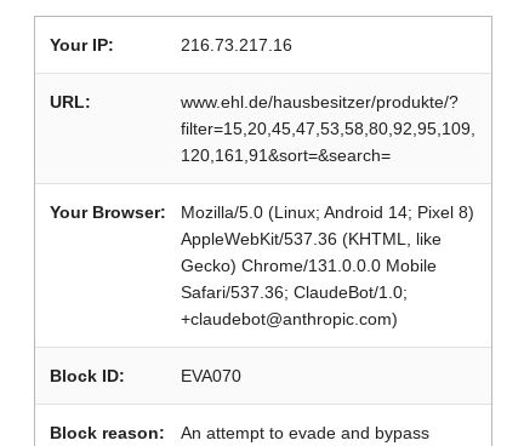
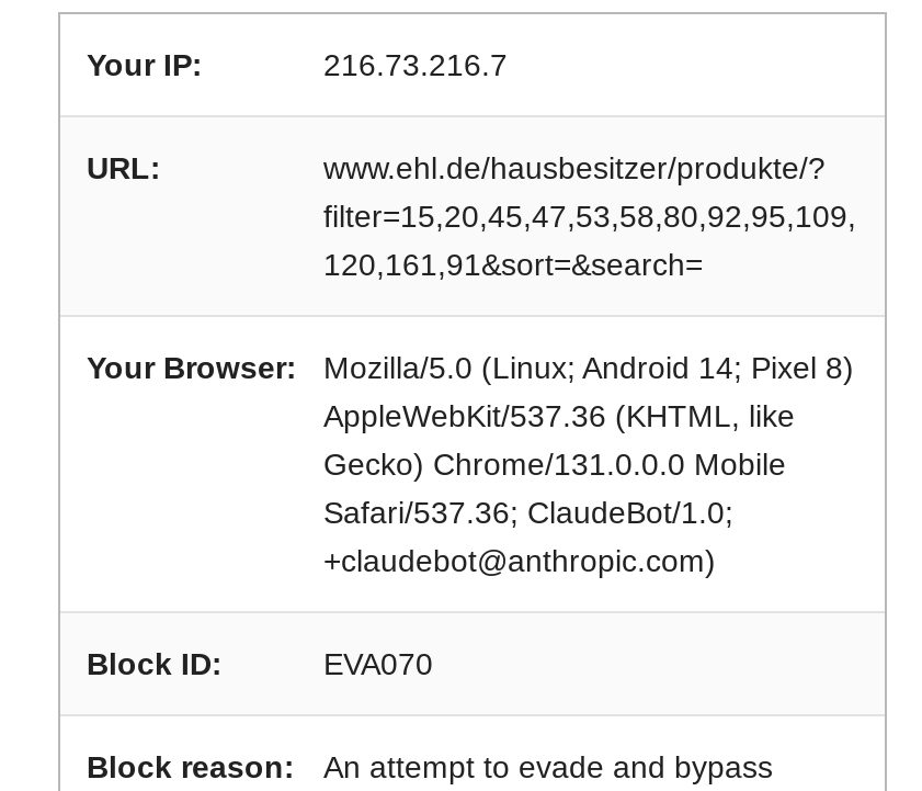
[181,35,292,55] 216.73.217.16 -> [323,47,508,82] 216.73.216.7

